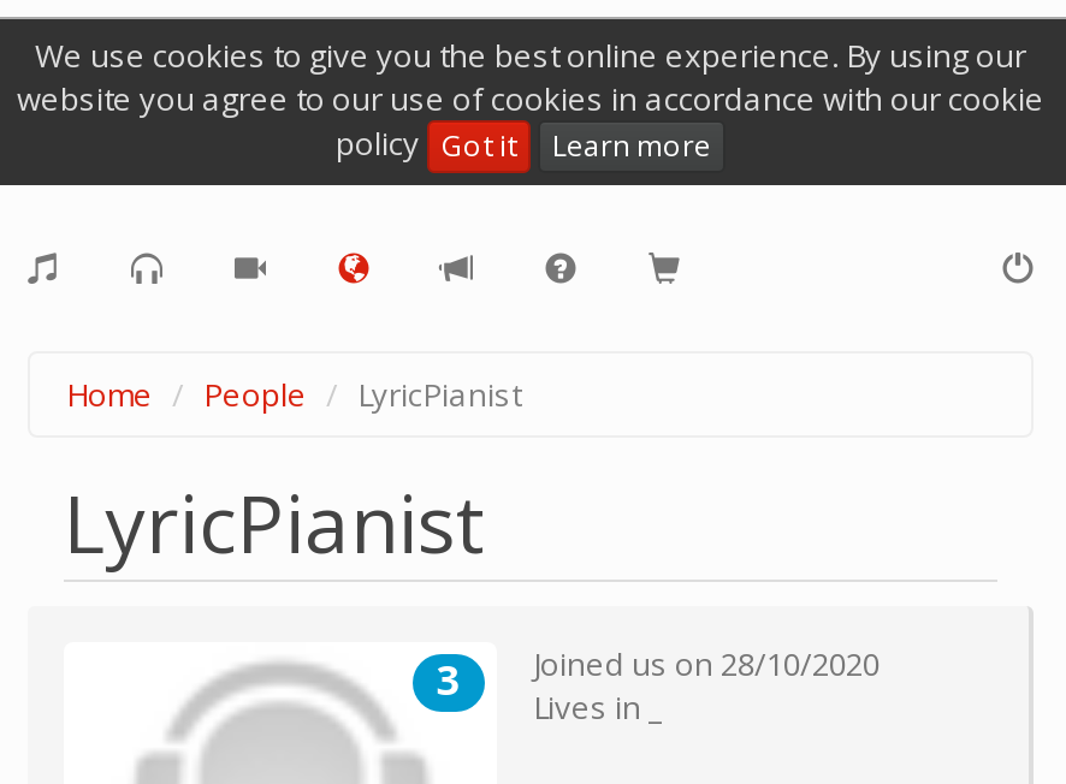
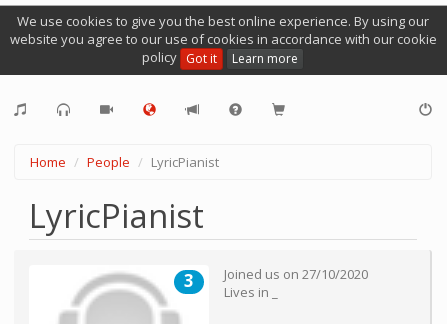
[437,642,880,729] 3 Joined us on 28/10/2020 Lives in _ -> [184,265,368,301] 3 Joined us on 27/10/2020 Lives in _

